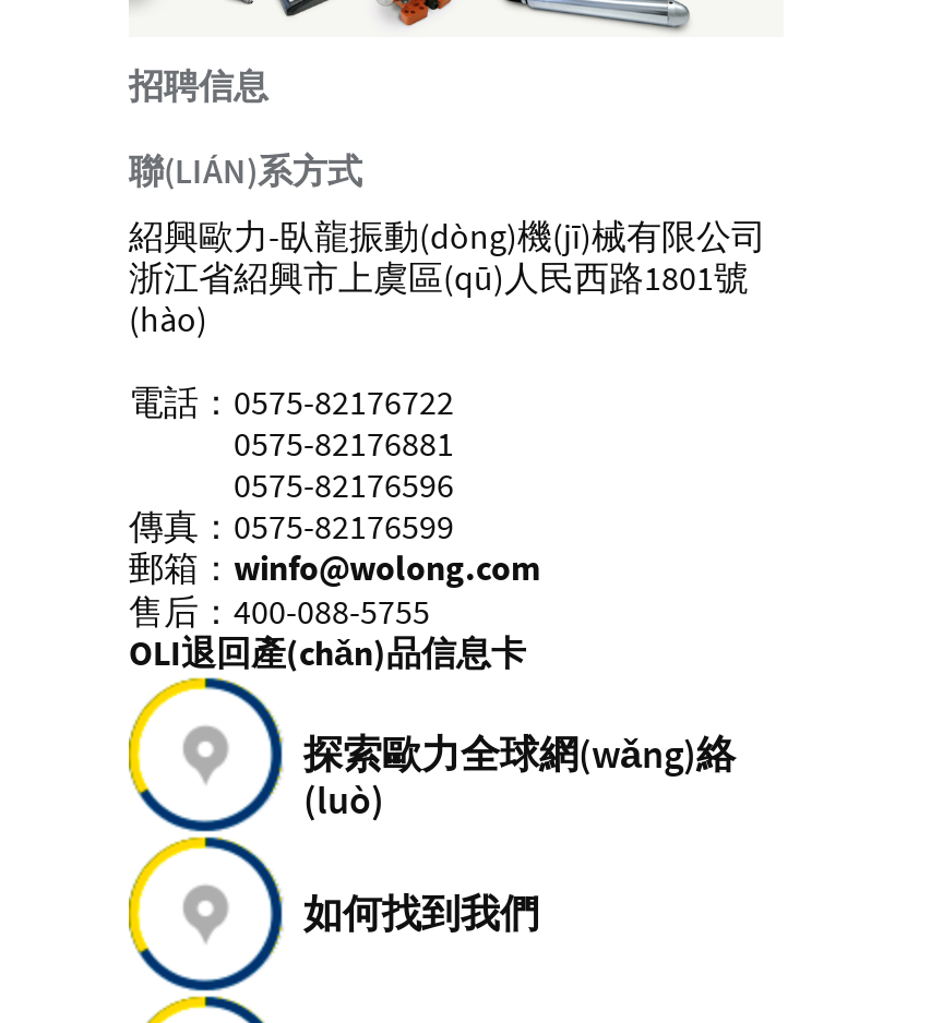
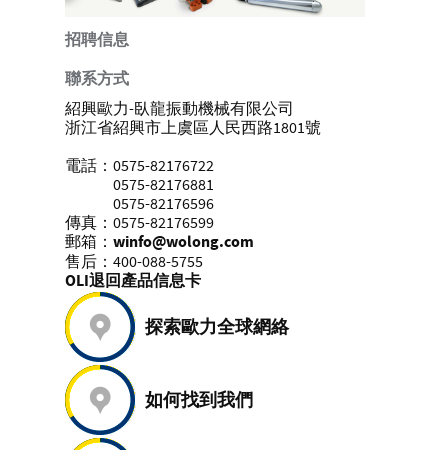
[129,151,766,341] 聯(LIÁN)系方式 | 紹興歐力-臥龍振動(dòng)機(jī)械有限公司 | 浙江省紹興市上虞區(qū)人民西路1801號 | (hào) -> [65,69,321,137] 聯系方式 | 紹興歐力-臥龍振動機械有限公司 | 浙江省紹興市上虞區人民西路1801號
[129,631,526,679] OLI退回產(chǎn)品信息卡 -> [65,270,201,292] OLI退回產品信息卡
[303,731,736,830] 探索歐力全球網(wǎng)絡 | (luò) -> [145,316,289,340] 探索歐力全球網絡

